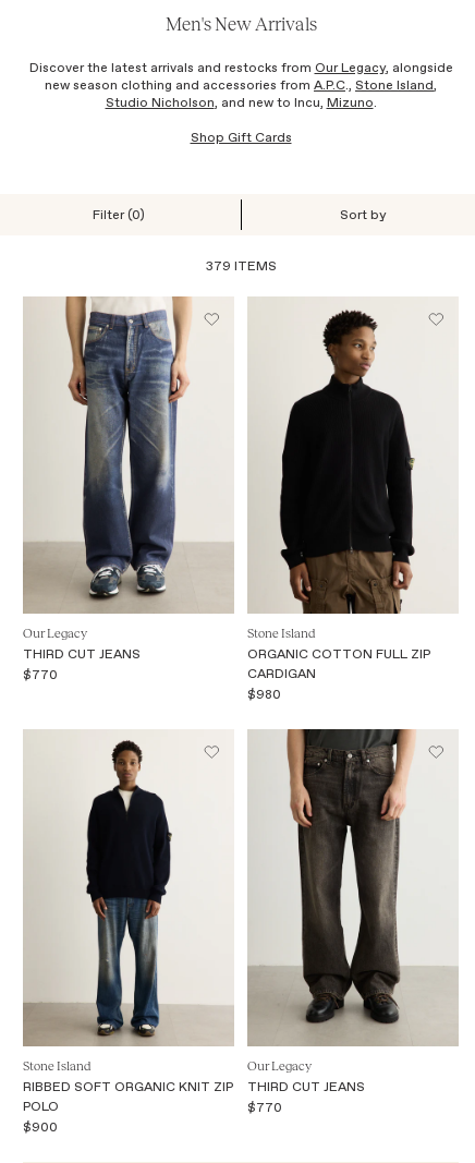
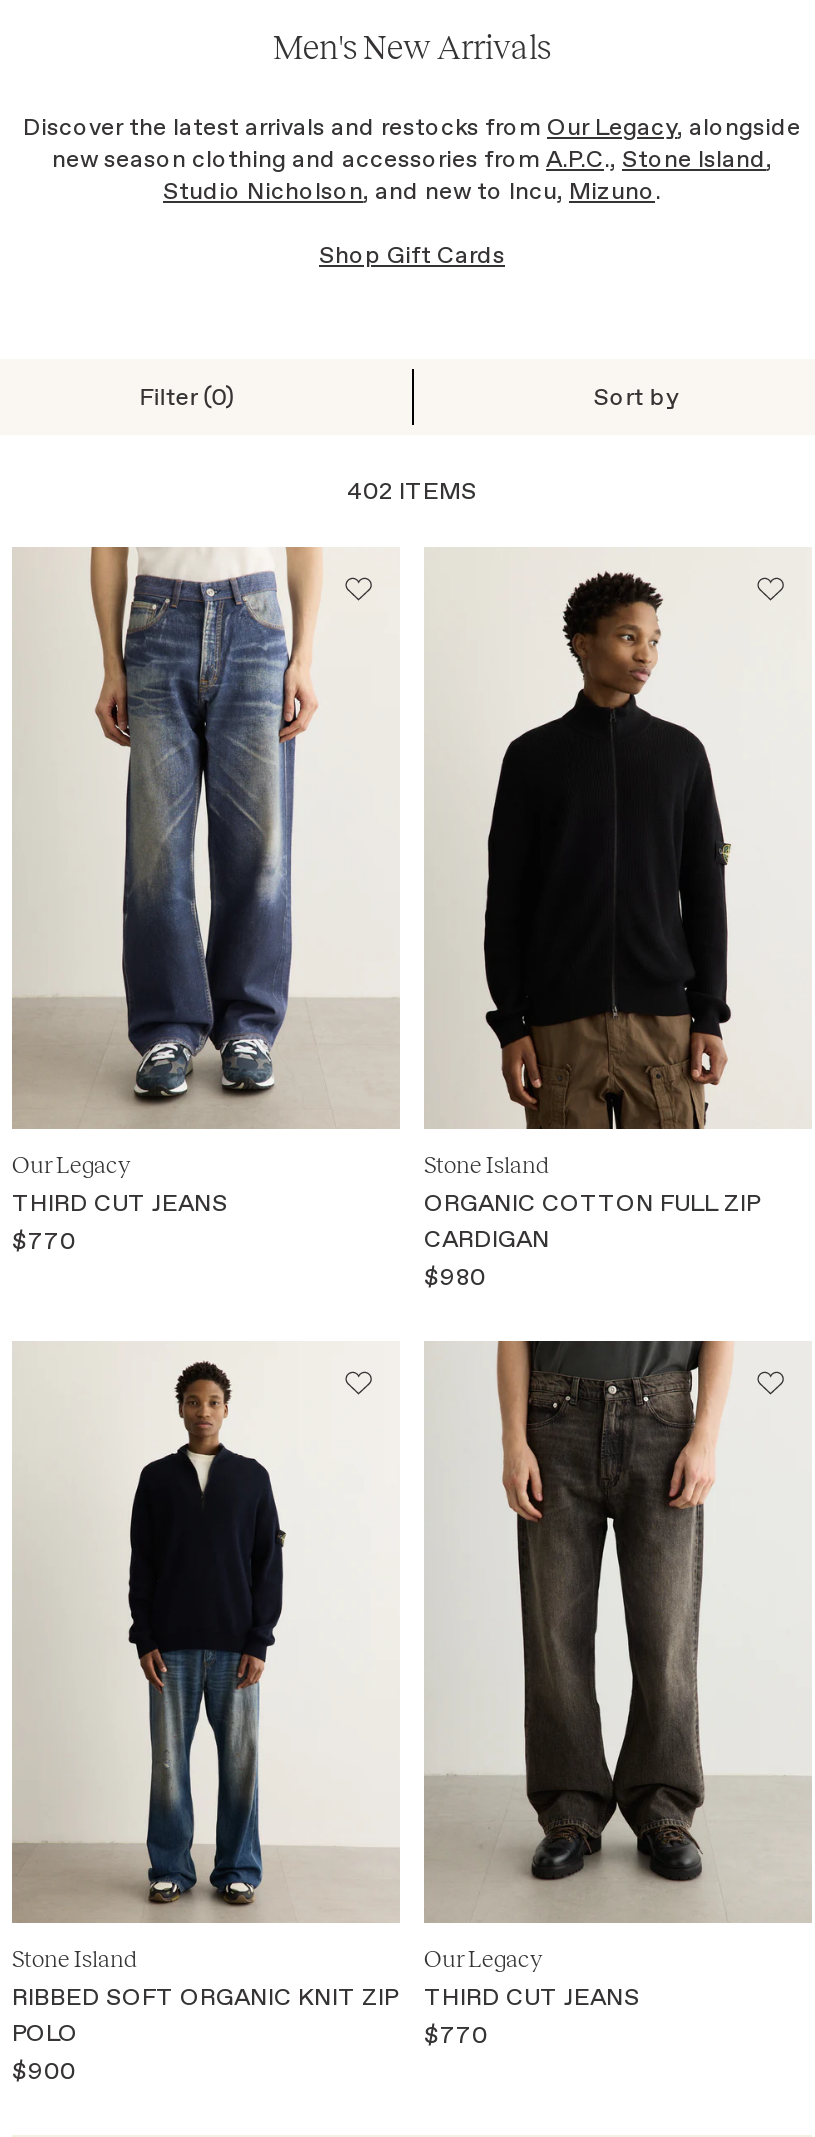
[197,257,276,275] - 379 ITEMS -> [331,475,477,507] - 402 ITEMS

